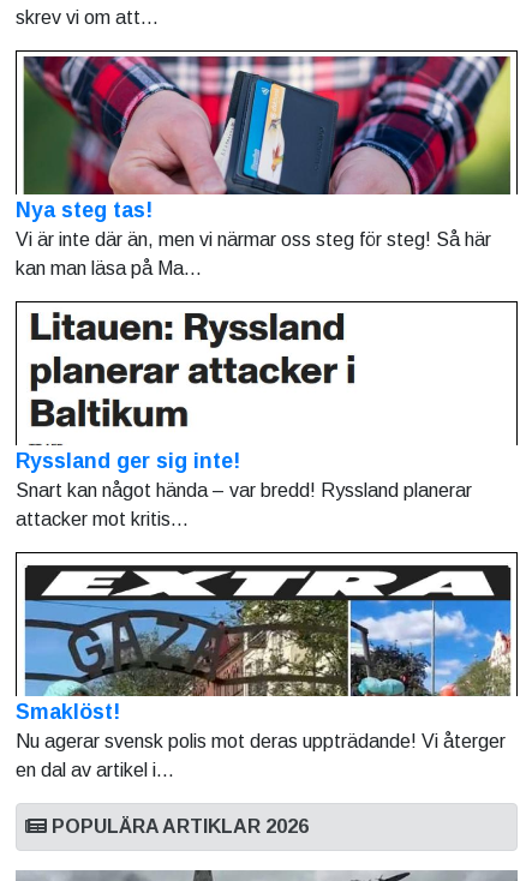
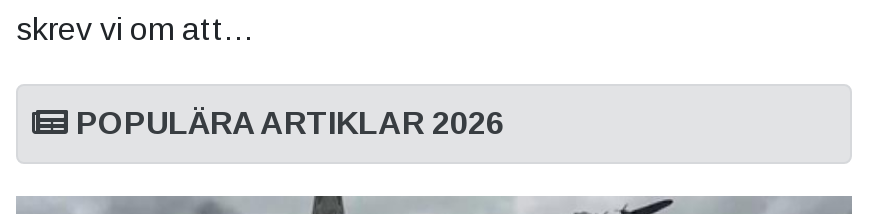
[14,49,519,278] [image] | Nya steg tas! | Vi är inte där än, men vi närmar oss steg för steg! Så här | kan man läsa på Ma... -> none
[16,300,472,529] [image] | Ryssland ger sig inte! | Snart kan något hända – var bredd! Ryssland planerar | attacker mot kritis... -> none
[16,551,516,780] [image] | Smaklöst! | Nu agerar svensk polis mot deras uppträdande! Vi återger | en dal av artikel i... -> none

